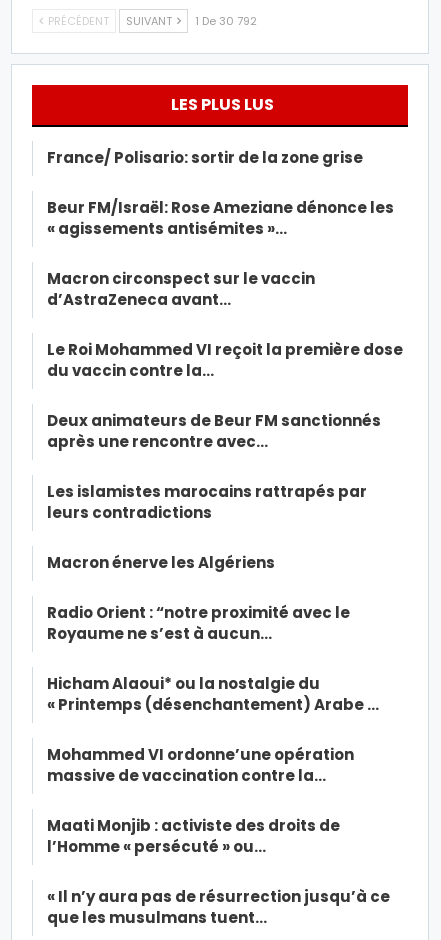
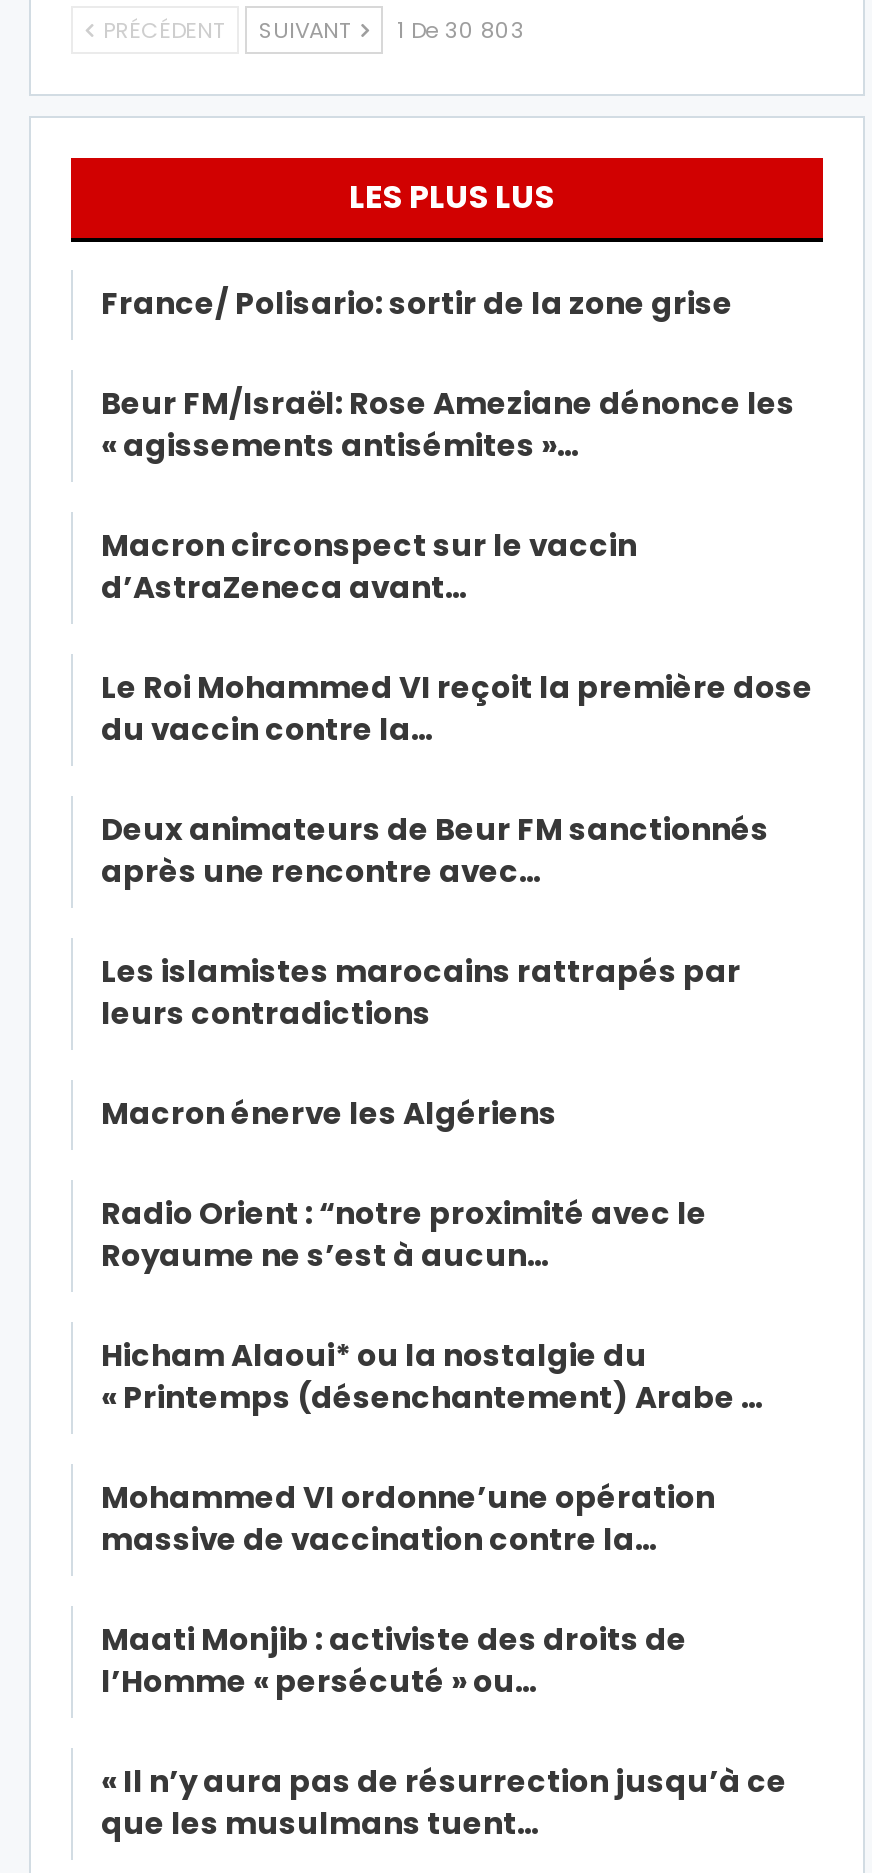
[45,13,257,29] PRÉCÉDENT SUIVANT 1 De 30 792 -> [97,15,525,47] PRÉCÉDENT SUIVANT 1 De 30 803

